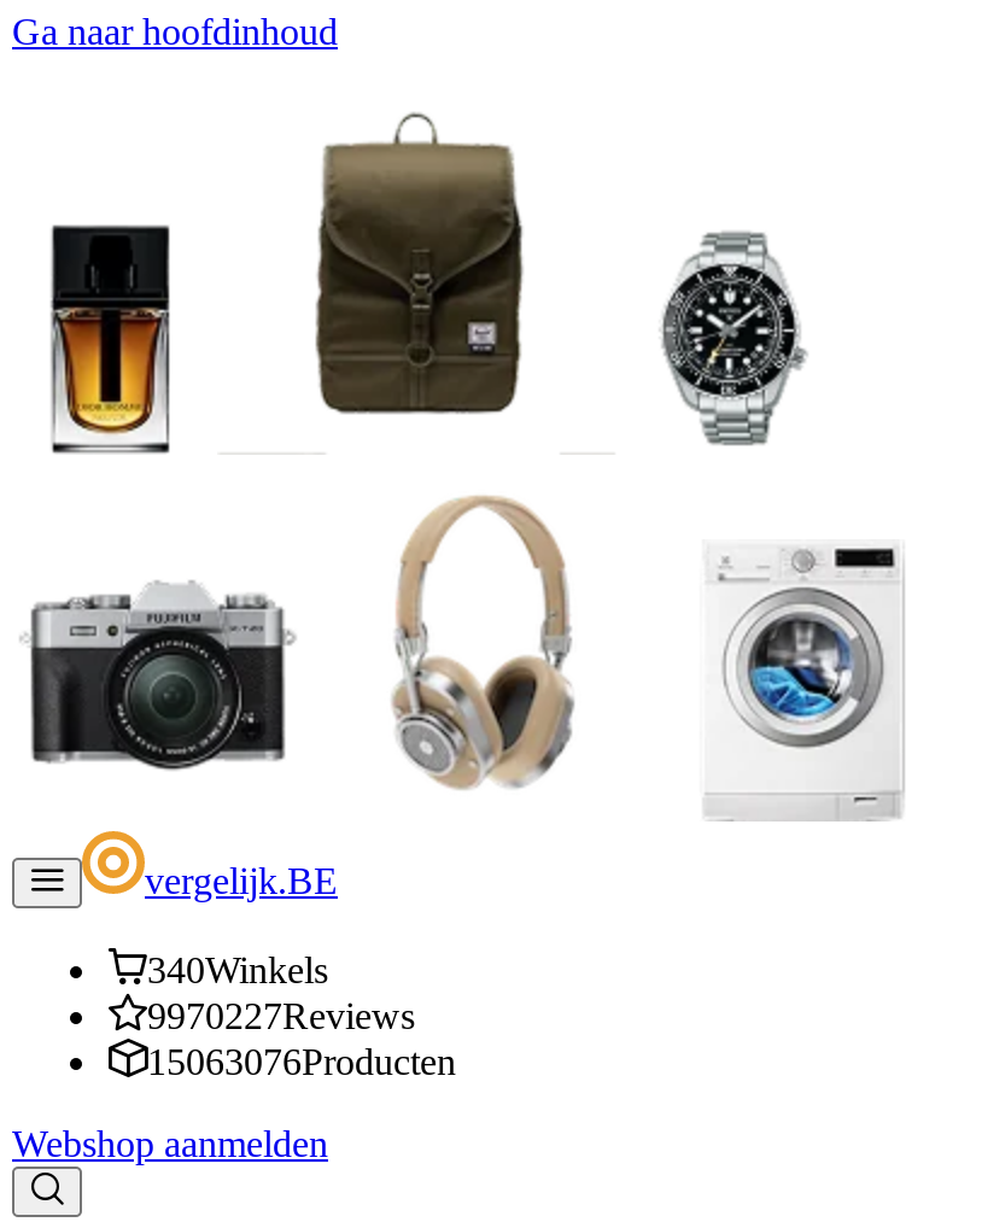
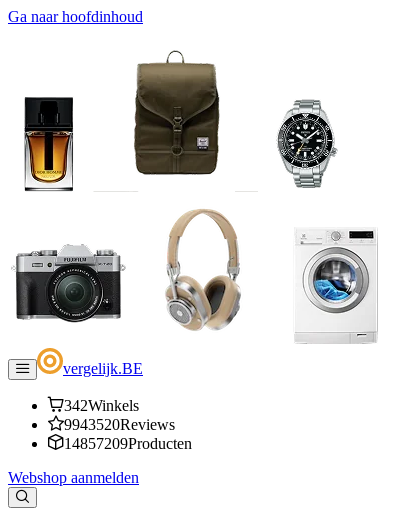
[147,949,328,990] 340Winkels -> [64,397,139,414] 342Winkels
[147,995,415,1036] 9970227Reviews -> [64,416,175,433] 9943520Reviews
[147,1041,456,1082] 15063076Producten -> [64,435,192,452] 14857209Producten

